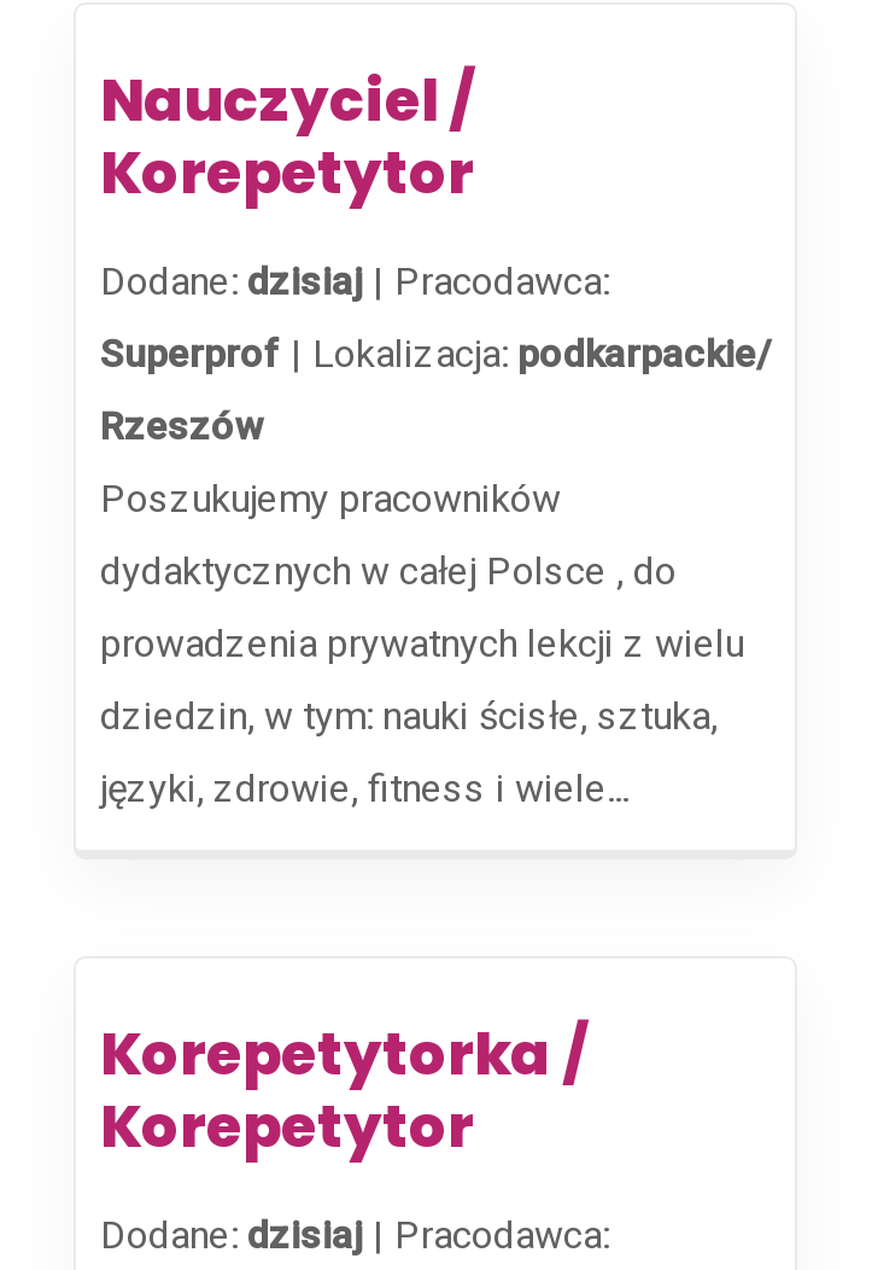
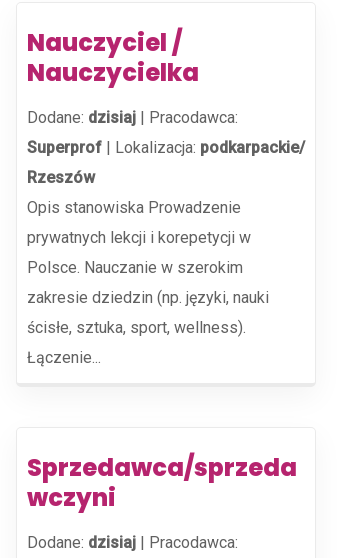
[100,133,474,212] Korepetytor -> [27,56,199,89] Nauczycielka
[100,476,744,811] Poszukujemy pracowników | dydaktycznych w całej Polsce , do | prowadzenia prywatnych lekcji z wielu | dziedzin, w tym: nauki ścisłe, sztuka, | języki, zdrowie, fitness i wiele... -> [27,198,269,367] Opis stanowiska Prowadzenie | prywatnych lekcji i korepetycji w | Polsce. Nauczanie w szerokim | zakresie dziedzin (np. języki, nauki | ścisłe, sztuka, sport, wellness). | Łączenie...
[100,1014,587,1166] Korepetytorka / | Korepetytor -> [27,451,297,514] Sprzedawca/sprzeda | wczyni

